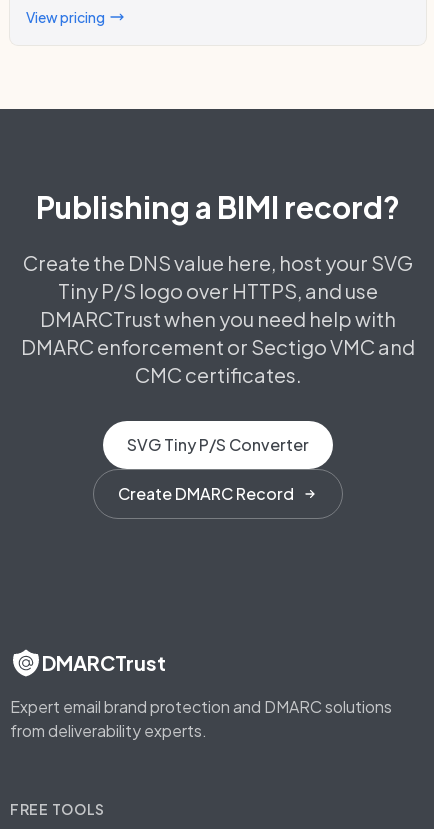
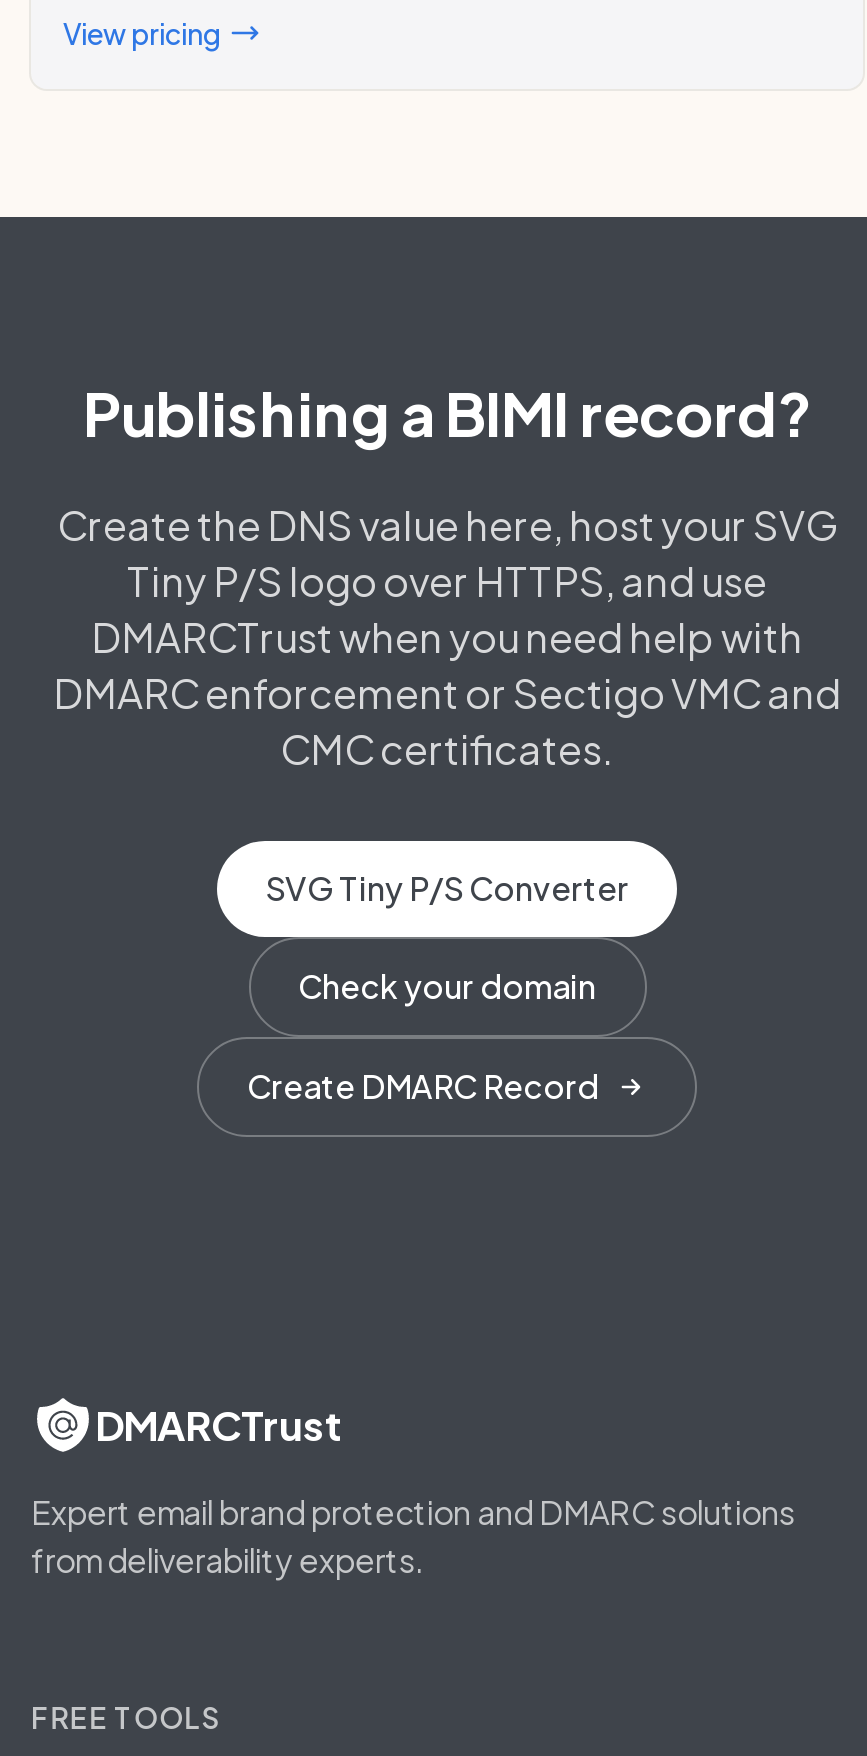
none -> [298,965,596,1007] Check your domain

